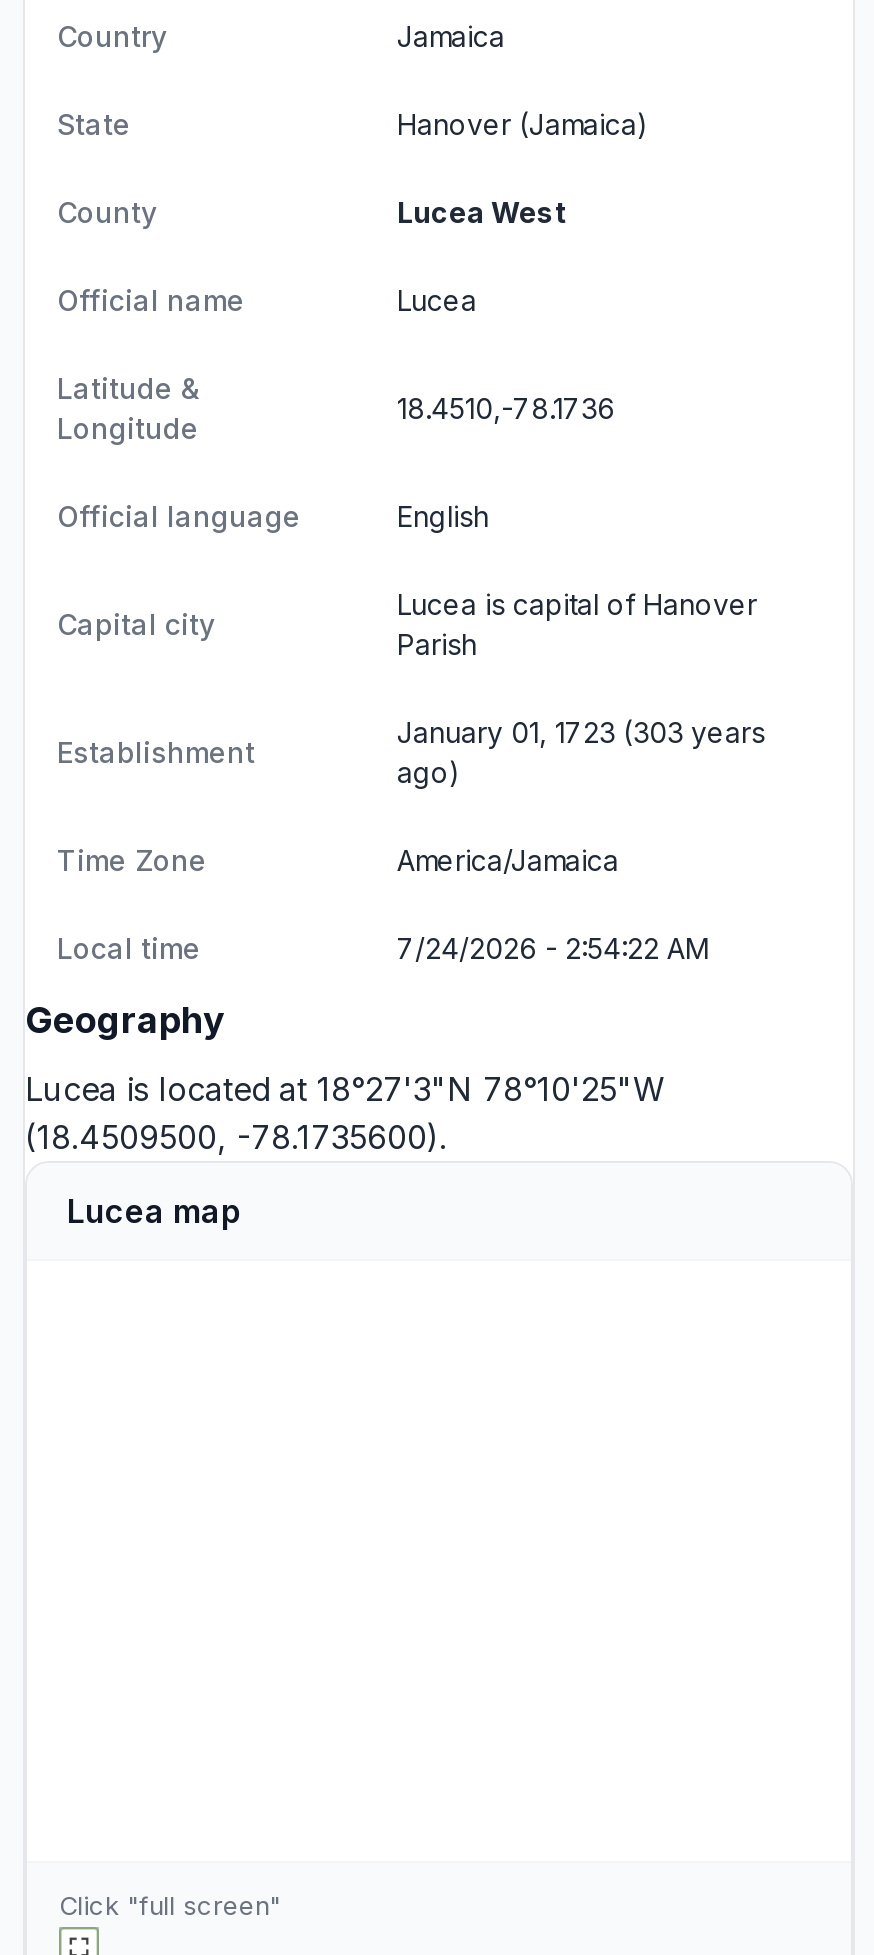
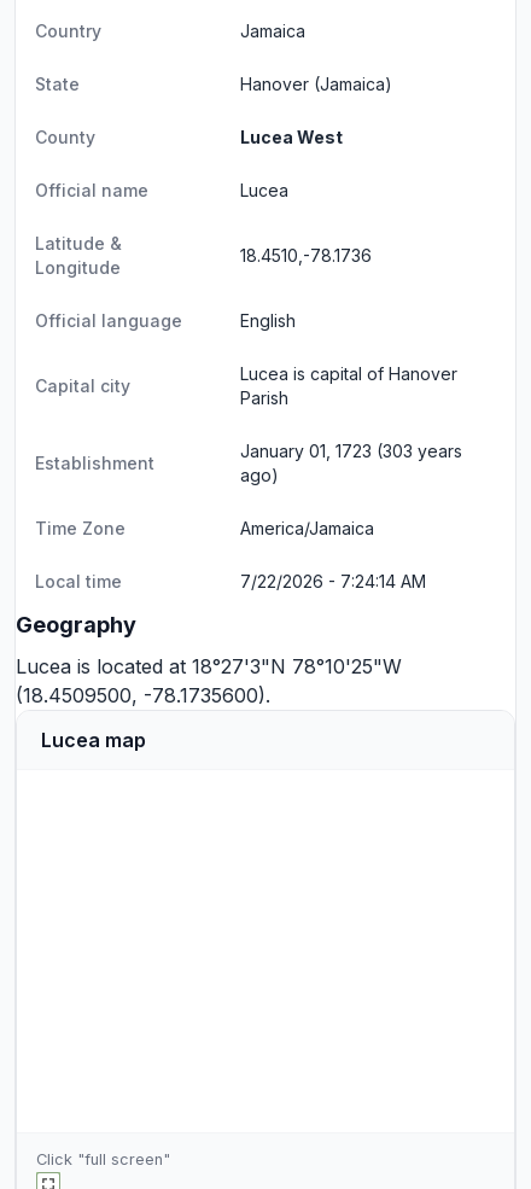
[397,931,709,965] 7/24/2026 - 2:54:22 AM -> [240,571,426,591] 7/22/2026 - 7:24:14 AM

